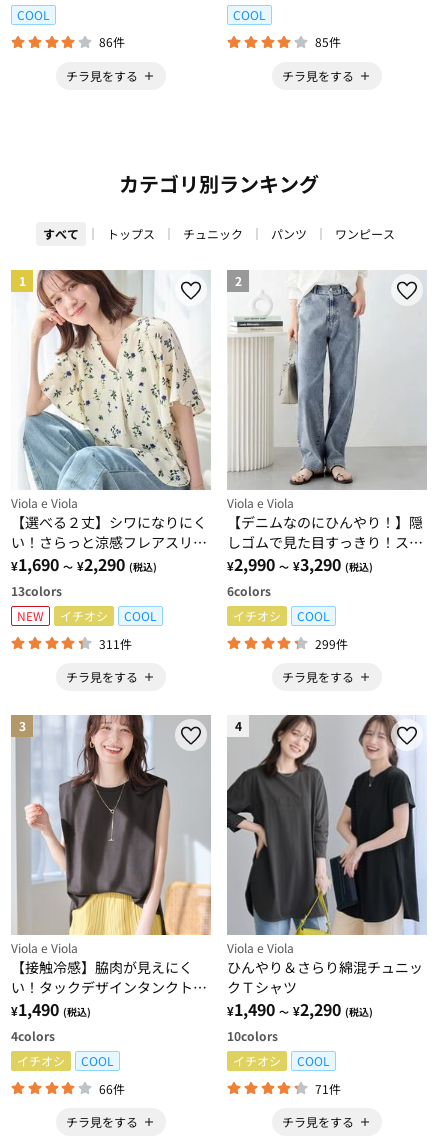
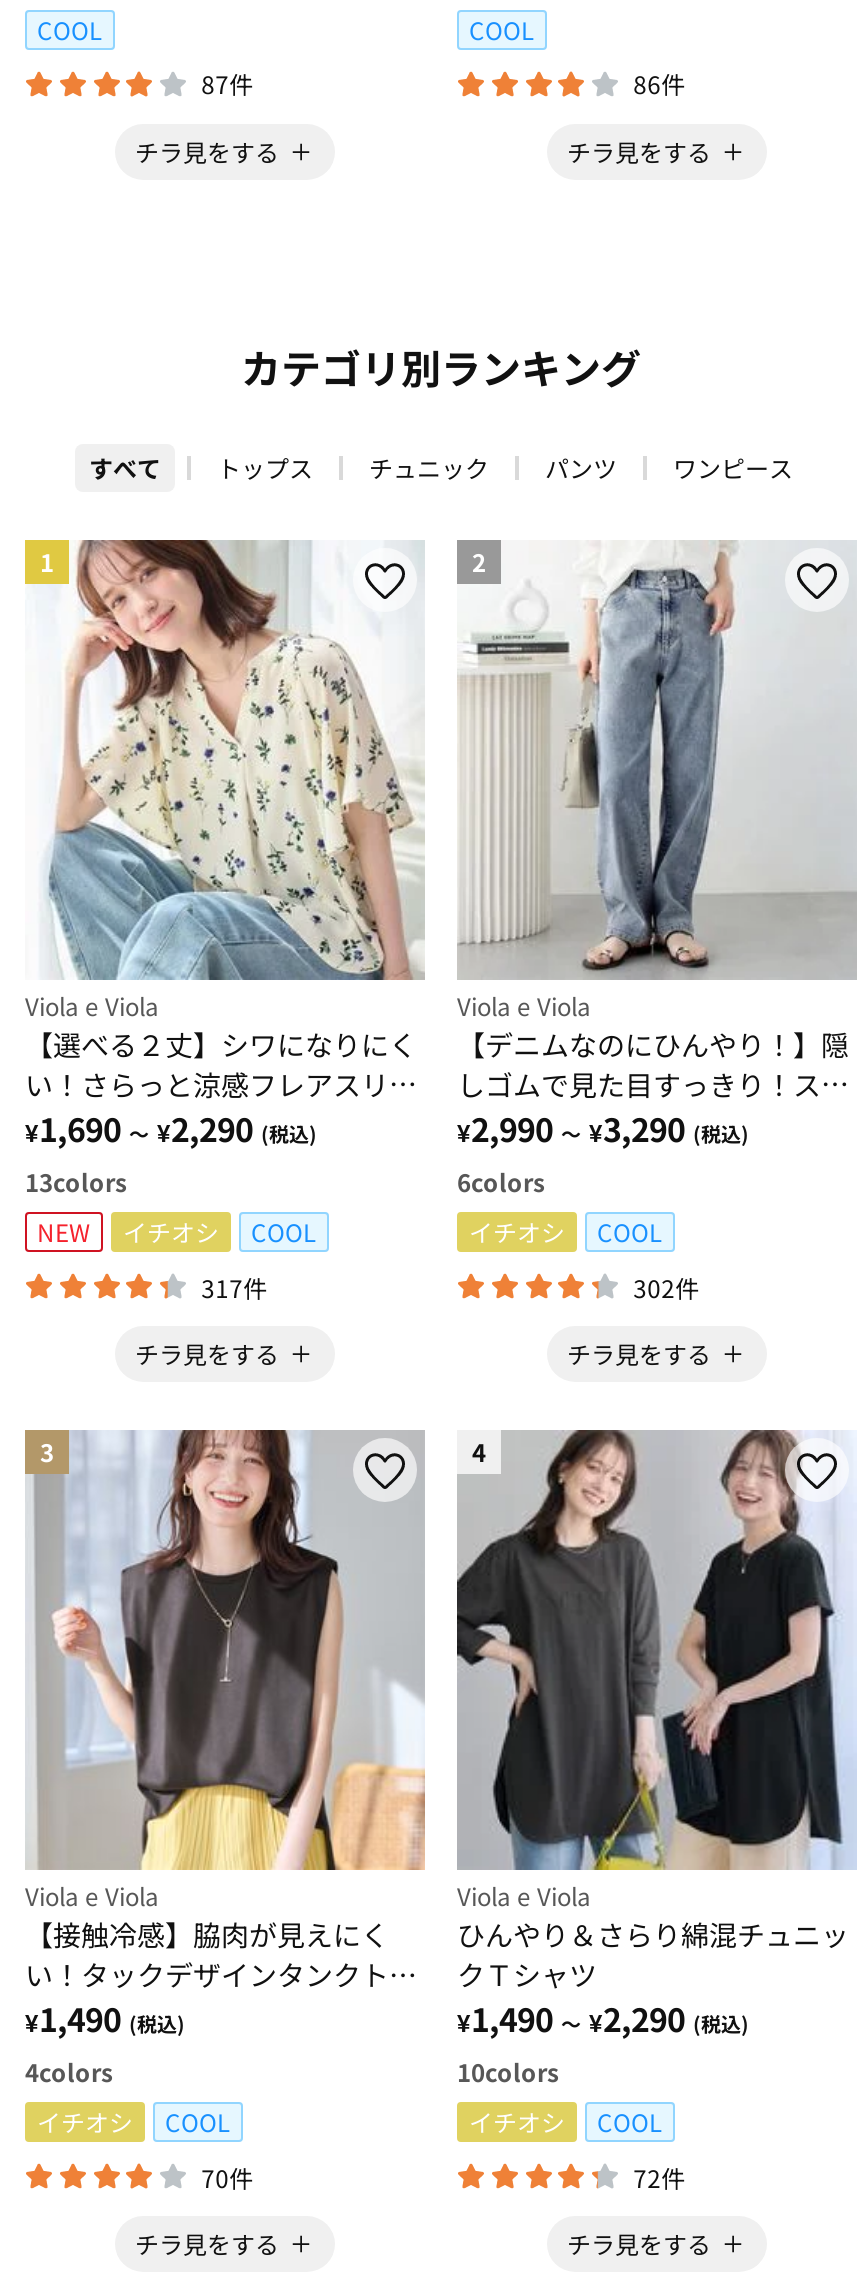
[99,33,125,50] 86件 -> [201,67,253,101] 87件
[315,33,341,50] 85件 -> [633,67,685,101] 86件
[99,635,132,652] 311件 -> [201,1269,267,1303] 317件
[315,635,348,652] 299件 -> [633,1269,699,1303] 302件
[99,1080,125,1097] 66件 -> [201,2160,253,2194] 70件
[315,1080,341,1097] 71件 -> [633,2160,685,2194] 72件

